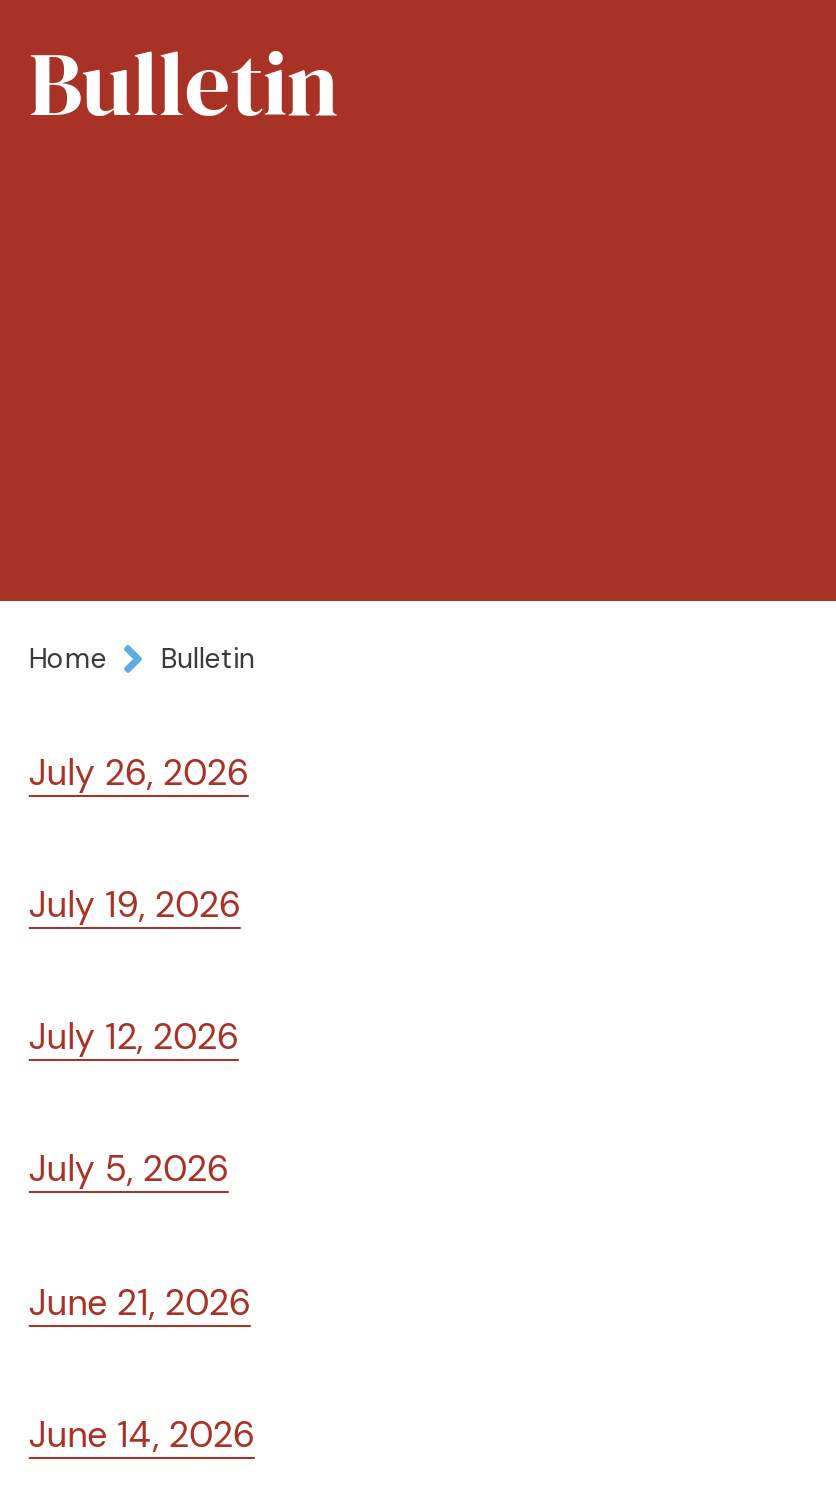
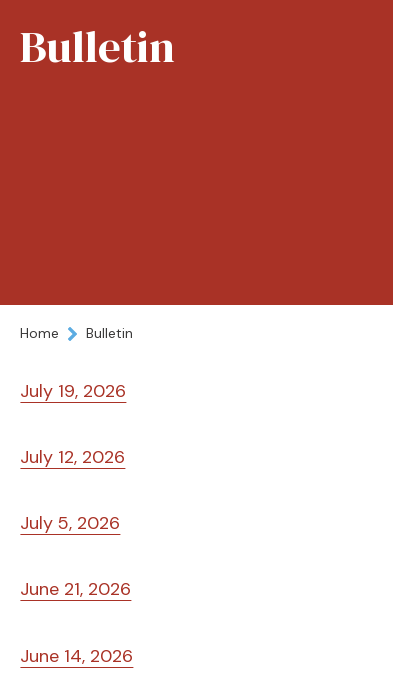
[29,748,249,796] July 26, 2026 -> none

